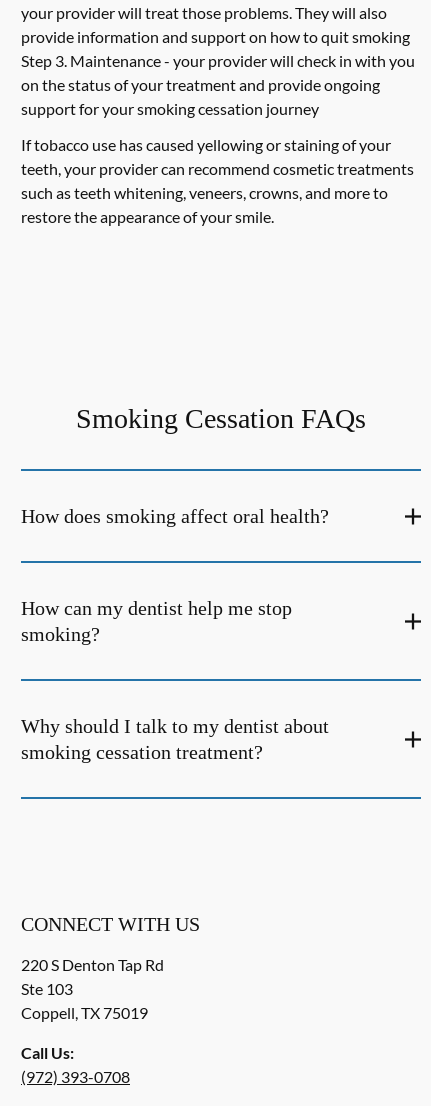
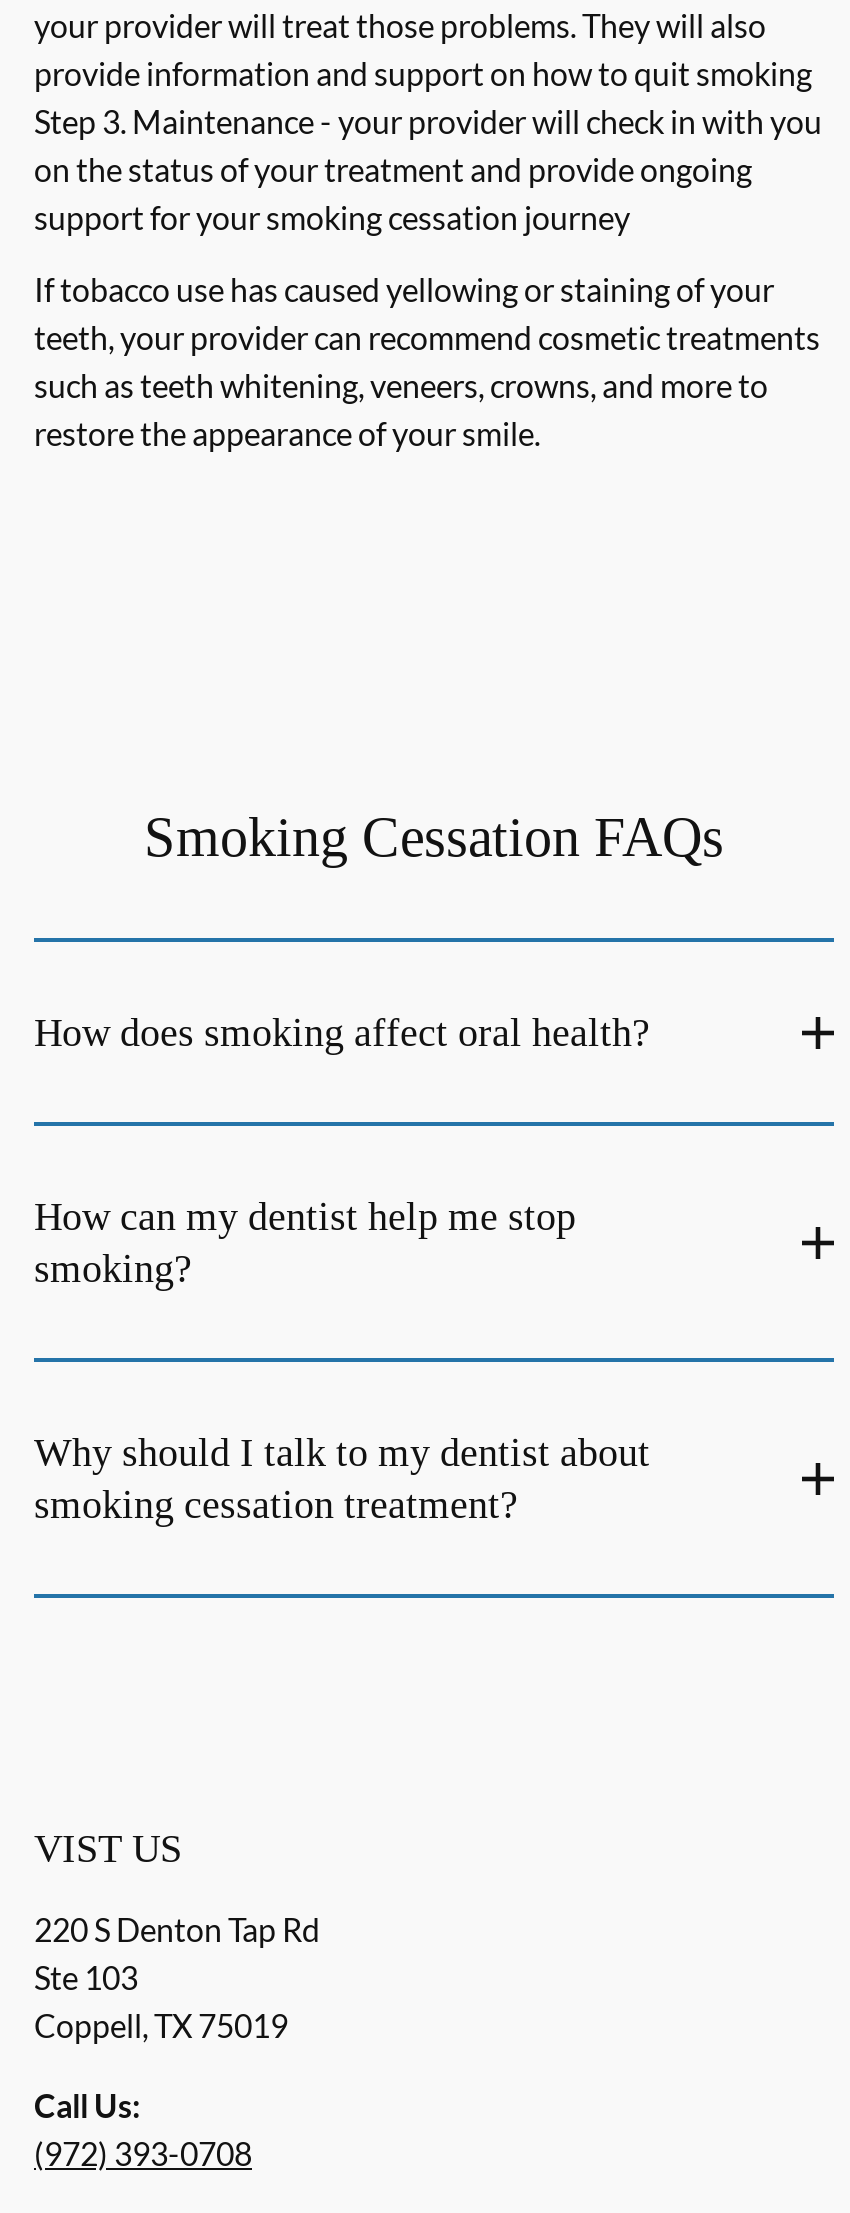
[21,913,200,935] CONNECT WITH US -> [34,1826,182,1870] VIST US

